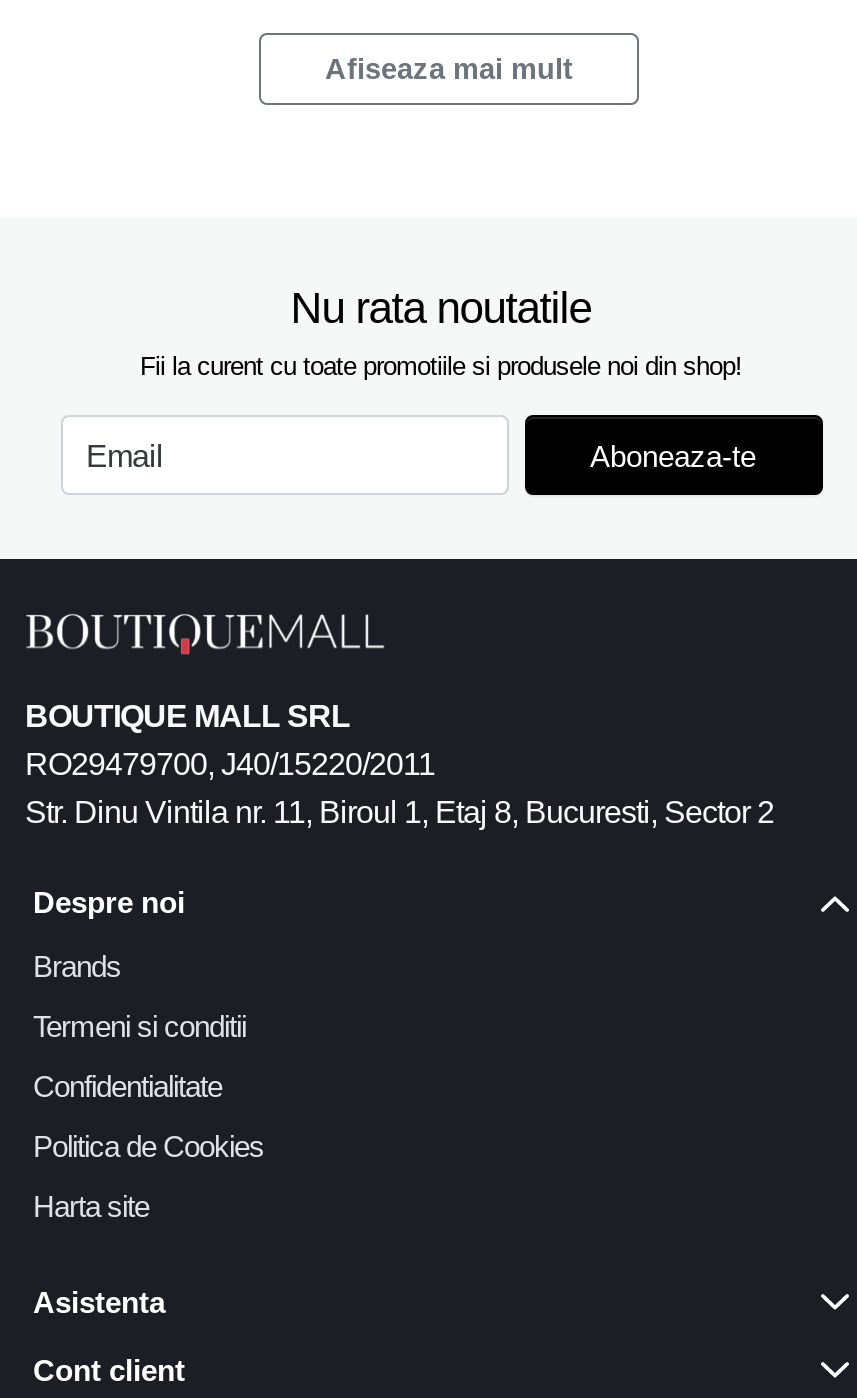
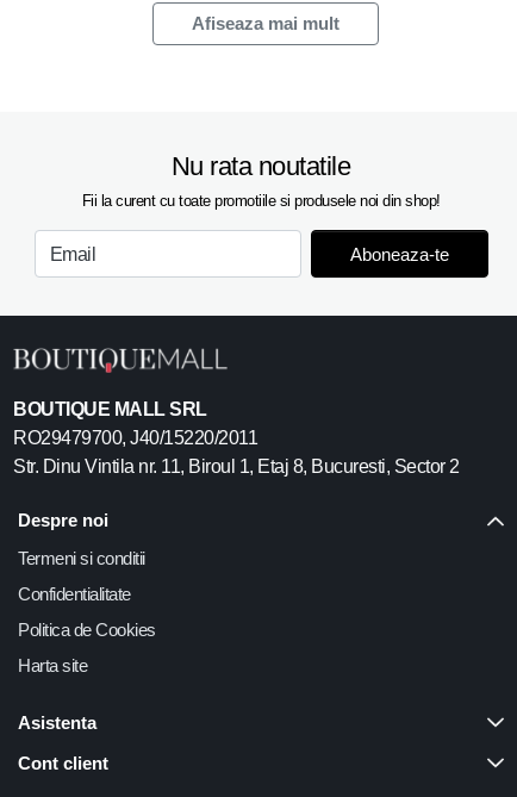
[33,949,121,983] Brands -> none

